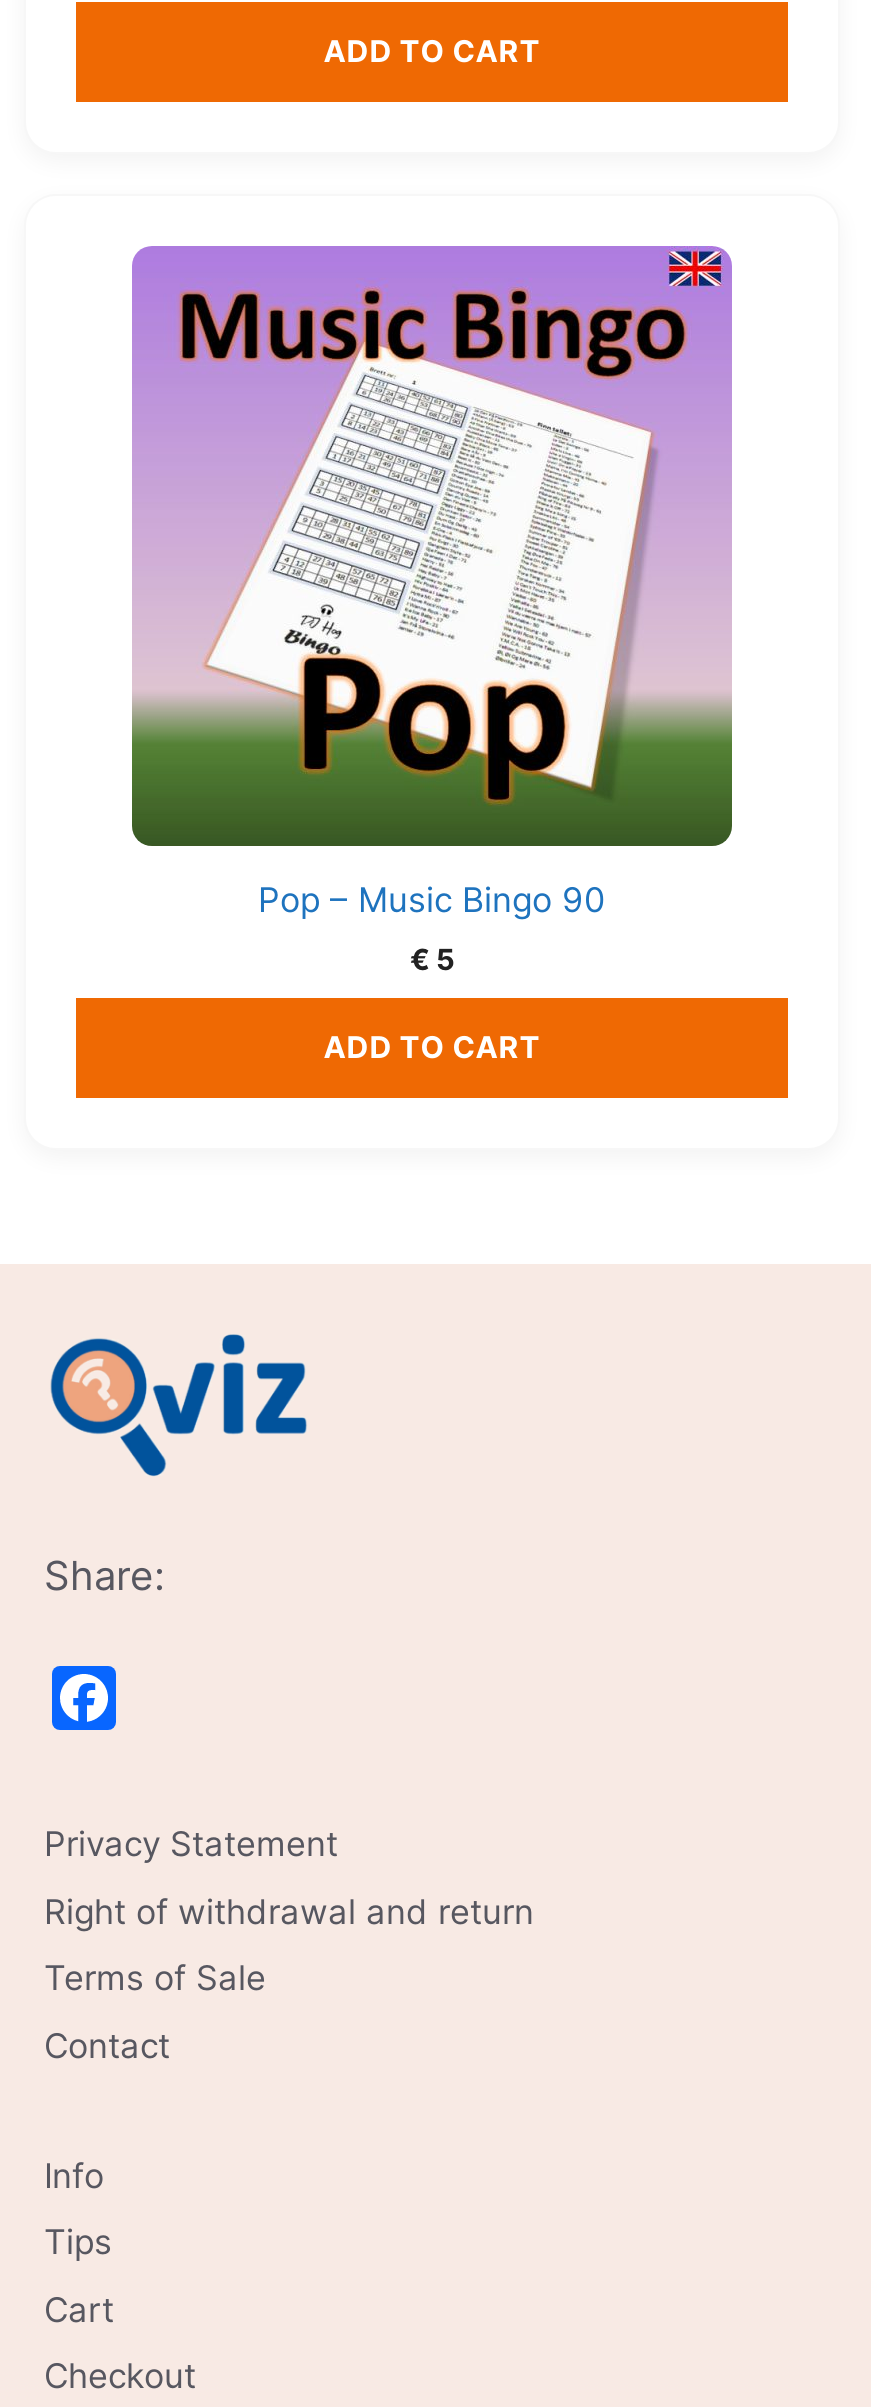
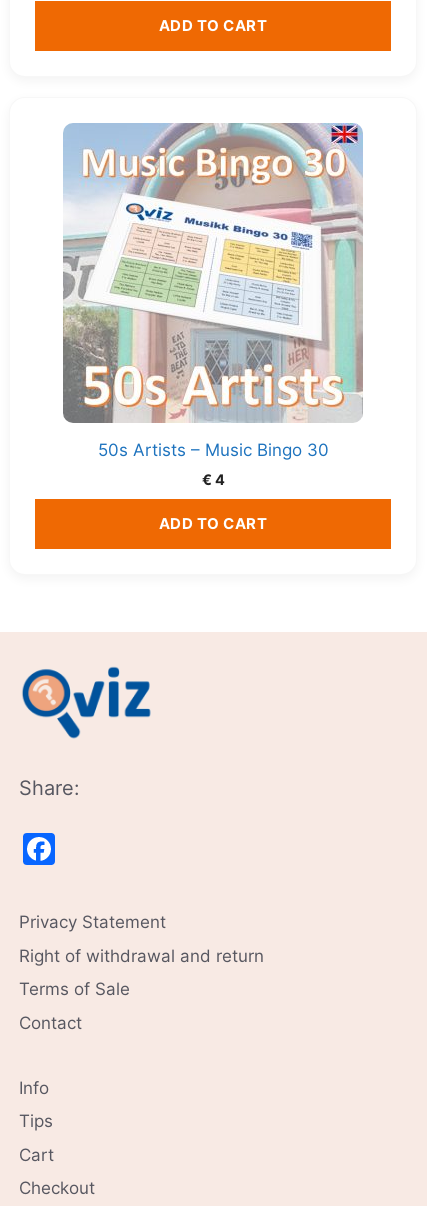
[132,246,734,919] [image] | Pop – Music Bingo 90 -> [63,123,363,459] [image] | 50s Artists – Music Bingo 30
[410,941,454,977] €5 -> [201,470,224,488] €4

